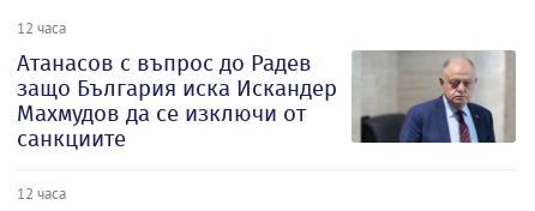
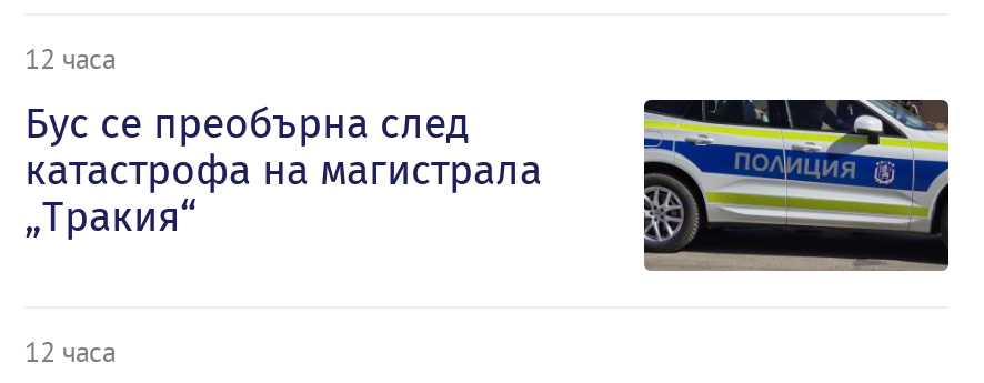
[17,49,337,152] Атанасов с въпрос до Радев | защо България иска Искандер | Махмудов да се изключи от | санкциите -> [24,97,542,241] Бус се преобърна след | катастрофа на магистрала | „Тракия“
[353,50,515,144] [image] -> [644,98,951,273] [image]

